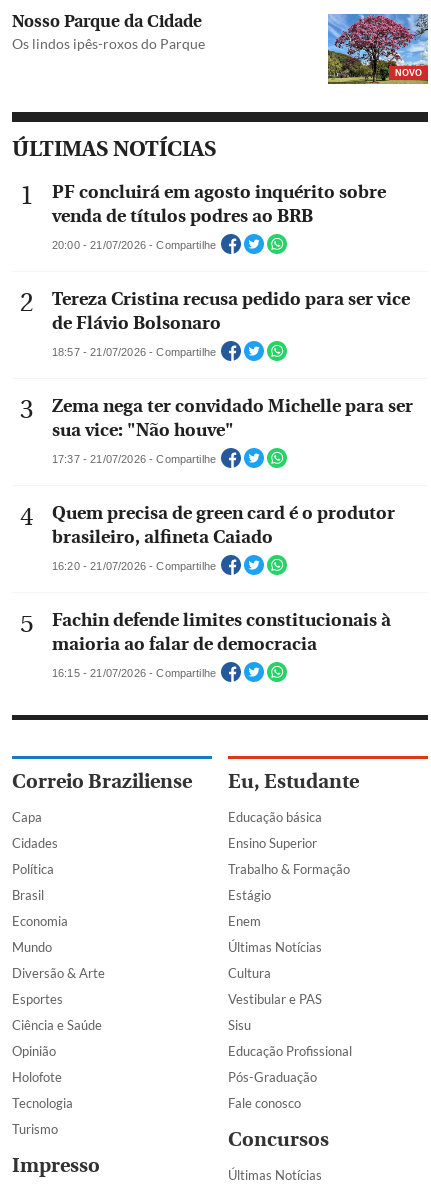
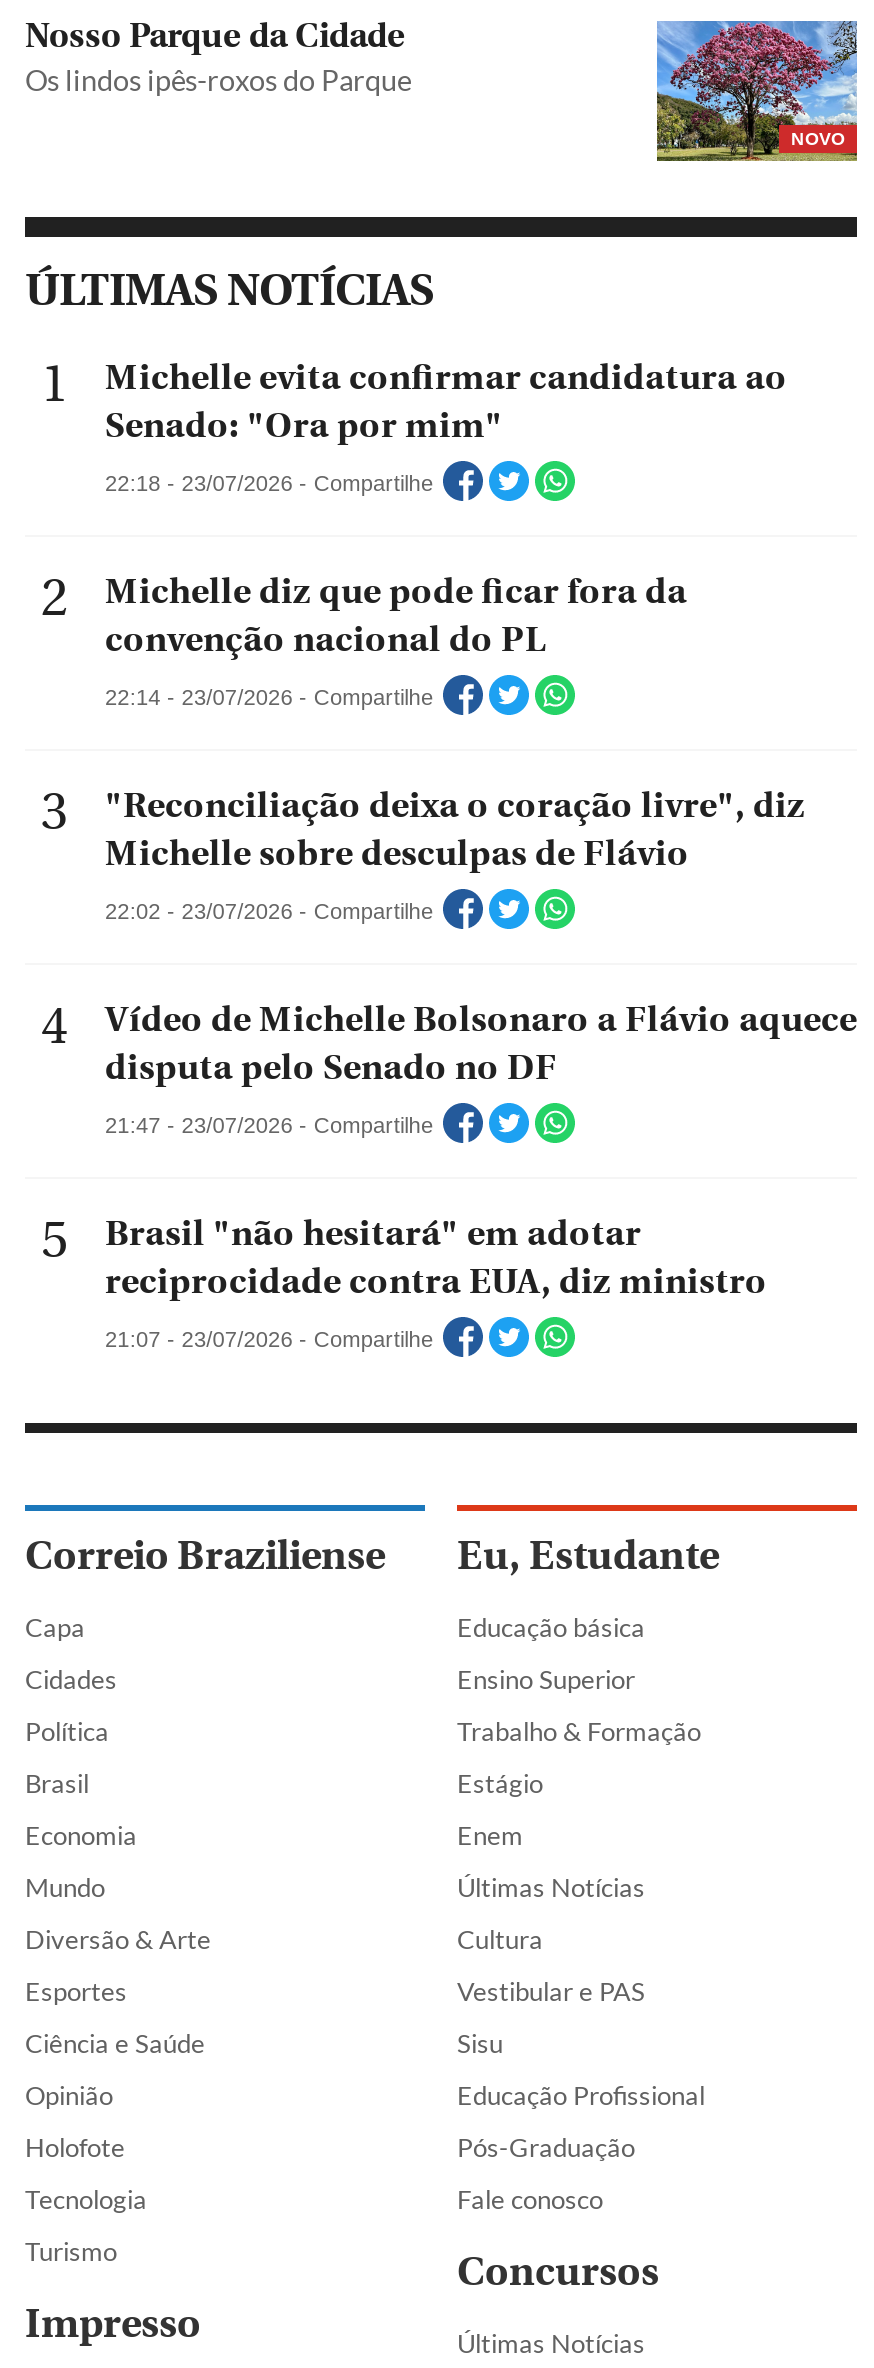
[52,182,386,227] PF concluirá em agosto inquérito sobre | venda de títulos podres ao BRB -> [105,357,787,447] Michelle evita confirmar candidatura ao | Senado: "Ora por mim"
[52,239,216,251] 20:00 - 21/07/2026 - Compartilhe -> [105,470,433,494] 22:18 - 23/07/2026 - Compartilhe
[52,289,410,334] Tereza Cristina recusa pedido para ser vice | de Flávio Bolsonaro -> [105,571,687,661] Michelle diz que pode ficar fora da | convenção nacional do PL
[52,346,216,358] 18:57 - 21/07/2026 - Compartilhe -> [105,684,433,708] 22:14 - 23/07/2026 - Compartilhe
[52,396,413,441] Zema nega ter convidado Michelle para ser | sua vice: "Não houve" -> [105,785,805,875] "Reconciliação deixa o coração livre", diz | Michelle sobre desculpas de Flávio
[52,453,216,465] 17:37 - 21/07/2026 - Compartilhe -> [105,898,433,922] 22:02 - 23/07/2026 - Compartilhe
[52,503,395,548] Quem precisa de green card é o produtor | brasileiro, alfineta Caiado -> [105,999,857,1089] Vídeo de Michelle Bolsonaro a Flávio aquece | disputa pelo Senado no DF
[52,560,216,572] 16:20 - 21/07/2026 - Compartilhe -> [105,1112,433,1136] 21:47 - 23/07/2026 - Compartilhe
[52,610,391,655] Fachin defende limites constitucionais à | maioria ao falar de democracia -> [105,1213,767,1303] Brasil "não hesitará" em adotar | reciprocidade contra EUA, diz ministro
[52,667,216,679] 16:15 - 21/07/2026 - Compartilhe -> [105,1326,433,1350] 21:07 - 23/07/2026 - Compartilhe

